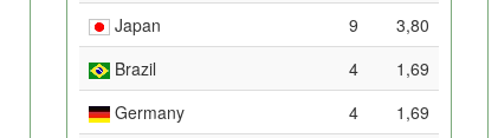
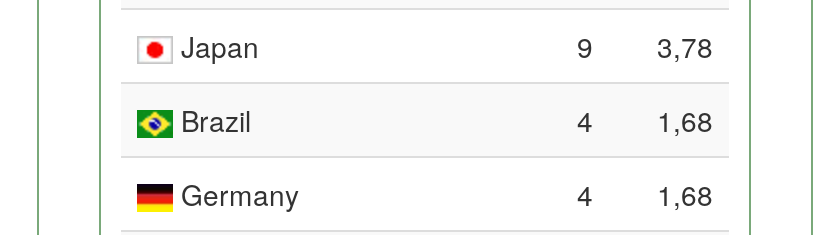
[349,12,429,36] 9 3,80 -> [577,25,713,65] 9 3,78
[349,56,429,80] 4 1,69 -> [577,99,713,139] 4 1,68
[349,100,429,123] 4 1,69 -> [577,173,713,213] 4 1,68

